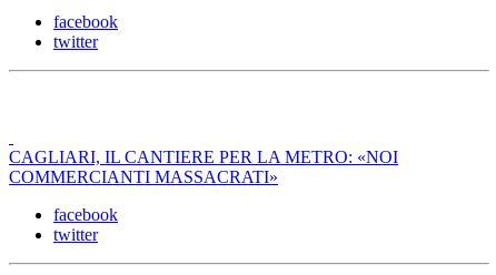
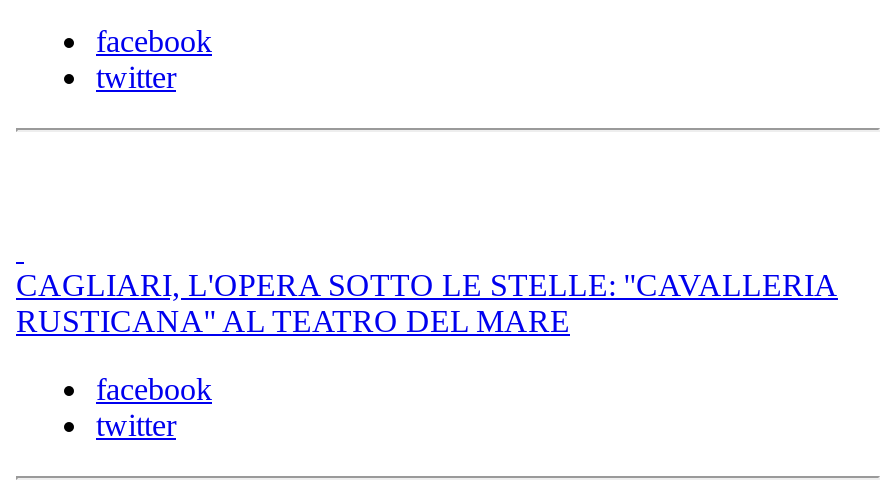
[9,148,398,187] CAGLIARI, IL CANTIERE PER LA METRO: «NOI | COMMERCIANTI MASSACRATI» -> [16,269,838,339] CAGLIARI, L'OPERA SOTTO LE STELLE: ''CAVALLERIA | RUSTICANA'' AL TEATRO DEL MARE

